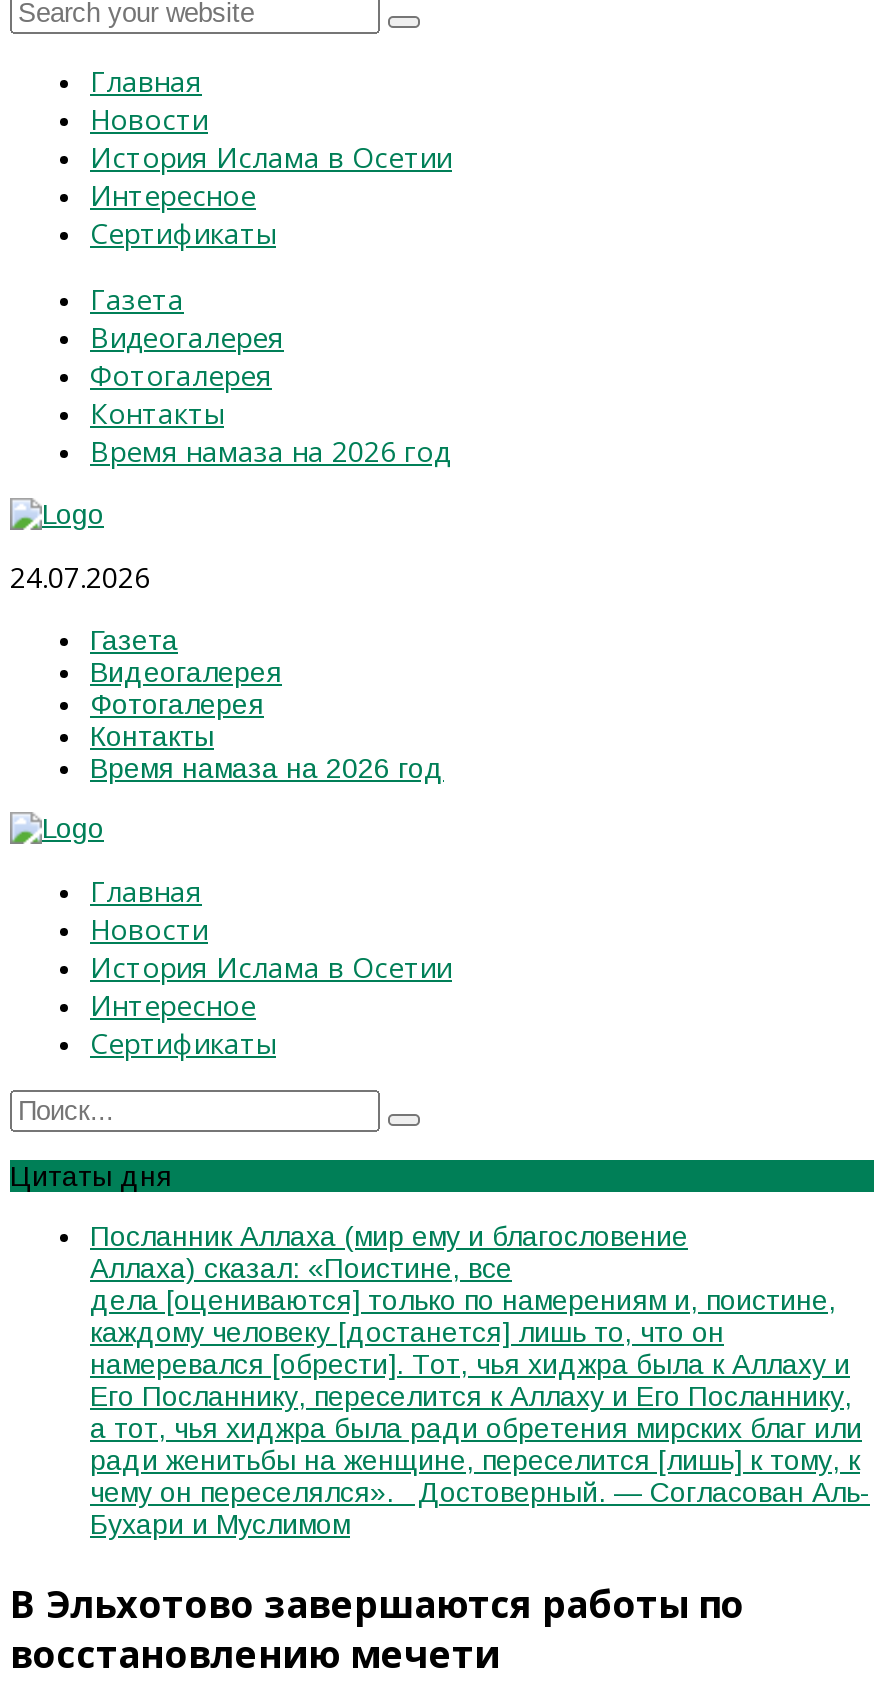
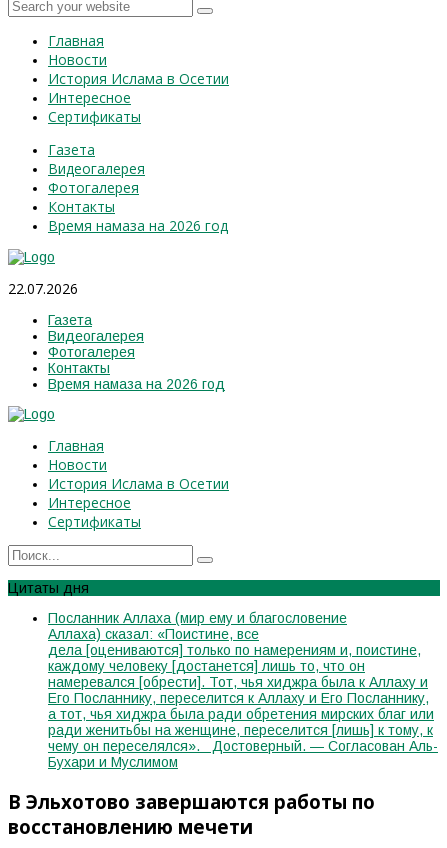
[10,558,150,596] 24.07.2026 -> [8,279,78,298] 22.07.2026

